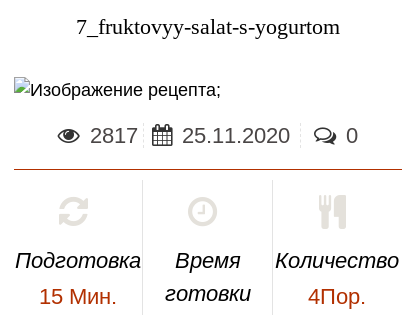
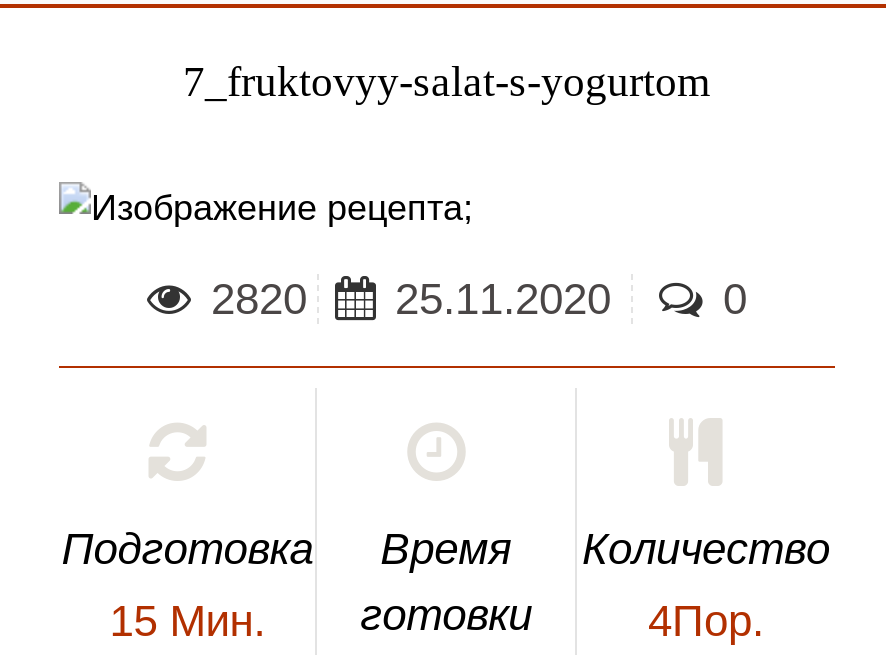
[90,123,290,148] 2817 25.11.2020 -> [211,274,611,324] 2820 25.11.2020

